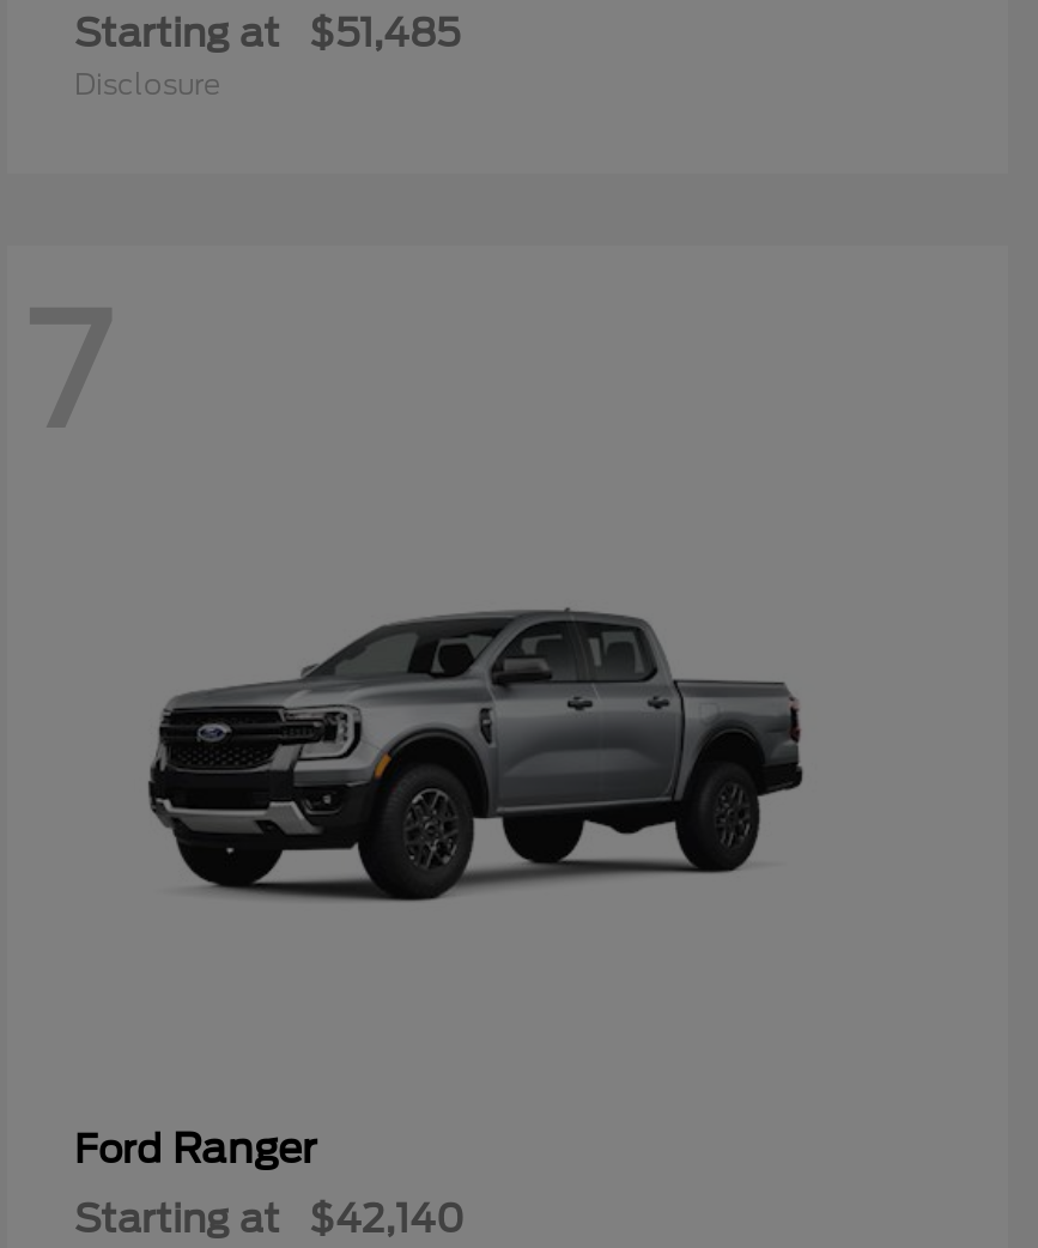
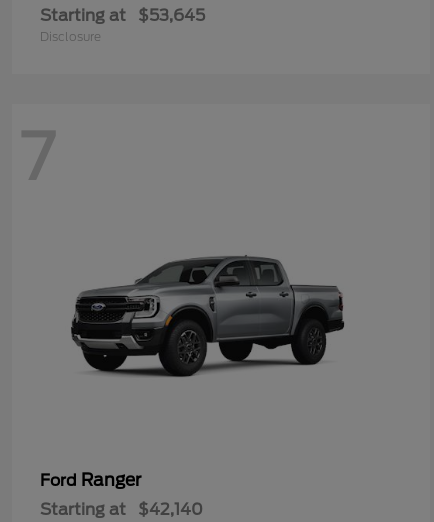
[74,12,460,58] Starting at $51,485 -> [40,6,205,25] Starting at $53,645

